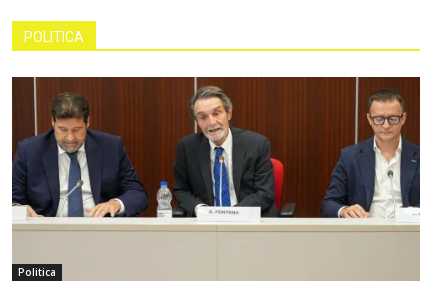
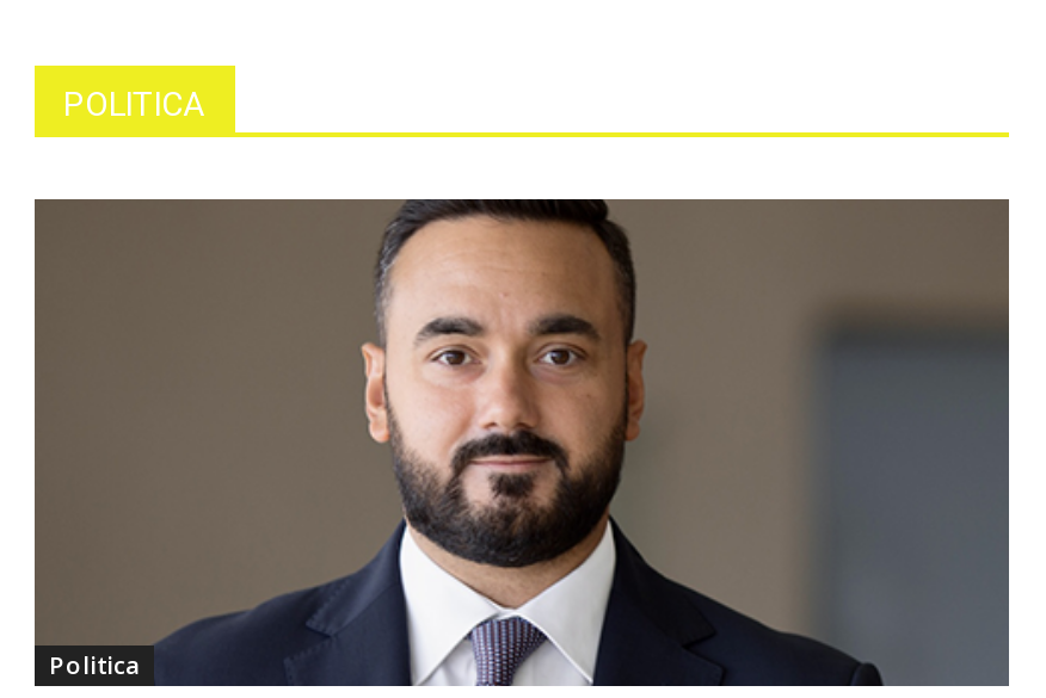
[12,76,420,281] [image] -> [32,198,1011,687] [image]

